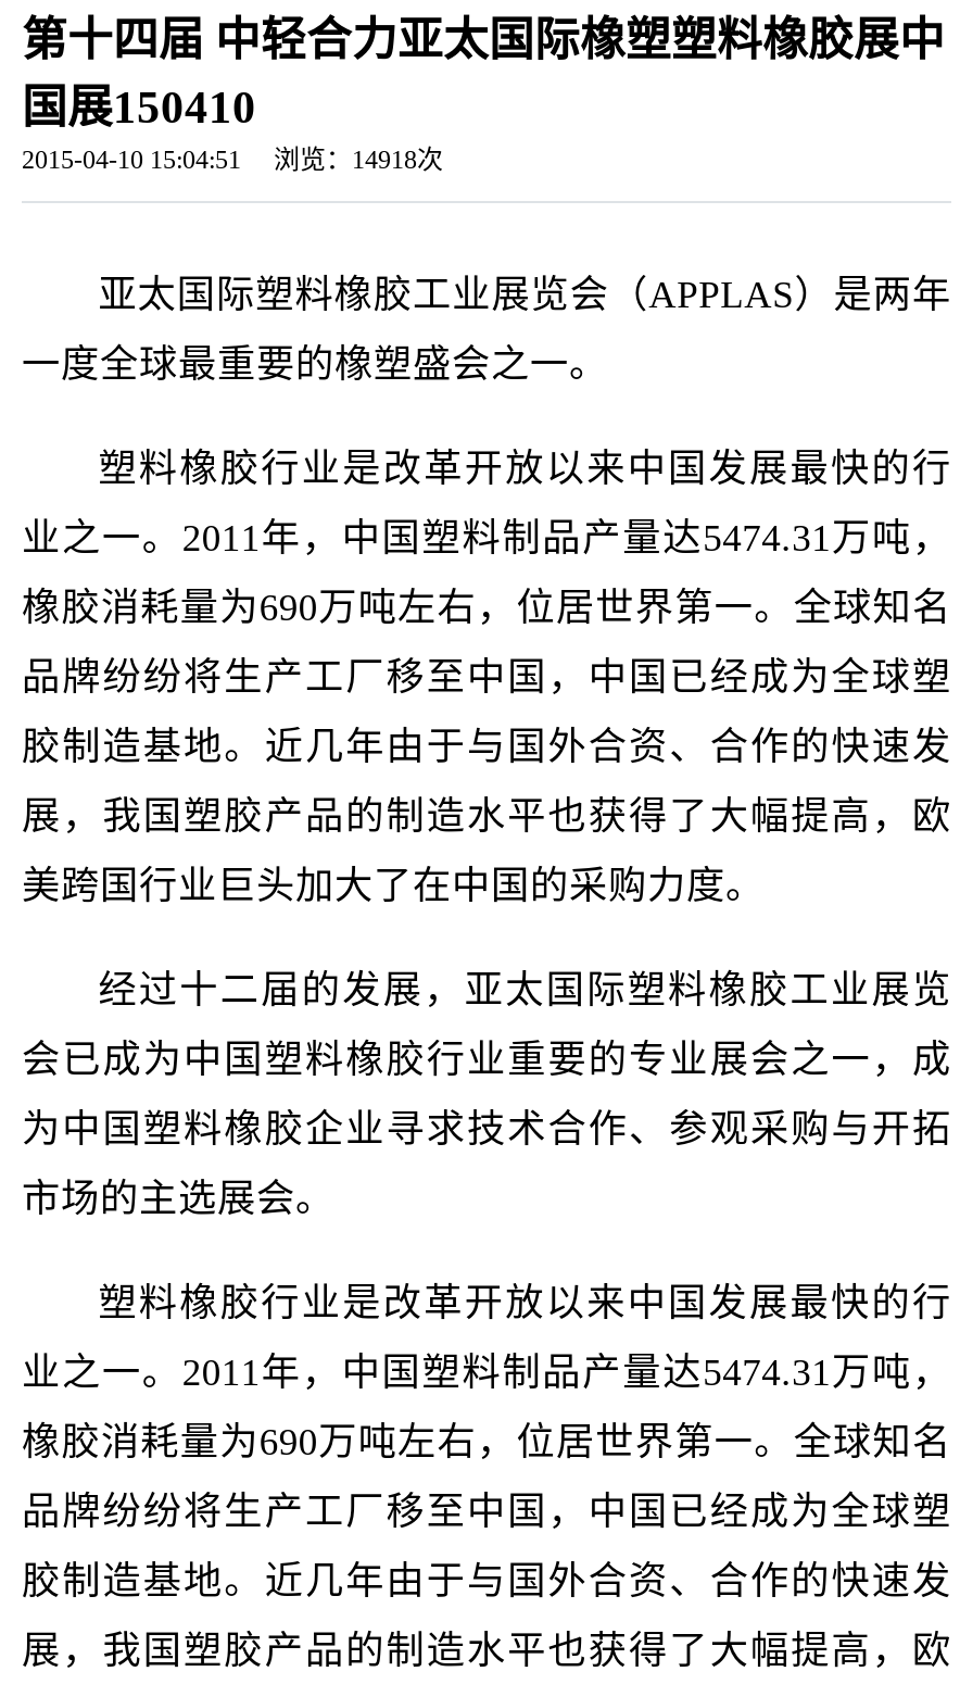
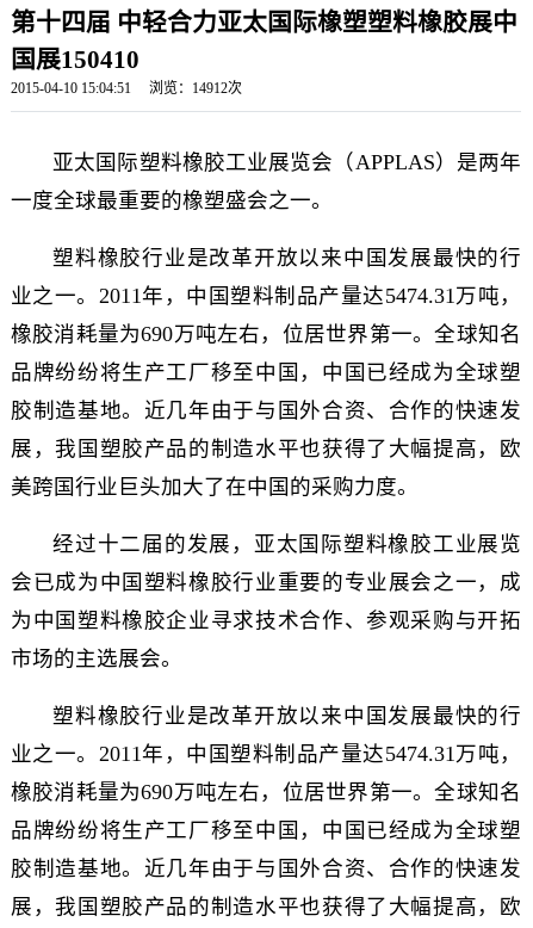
[22,144,443,175] 2015-04-10 15:04:51 浏览：14918次 -> [11,80,242,97] 2015-04-10 15:04:51 浏览：14912次

